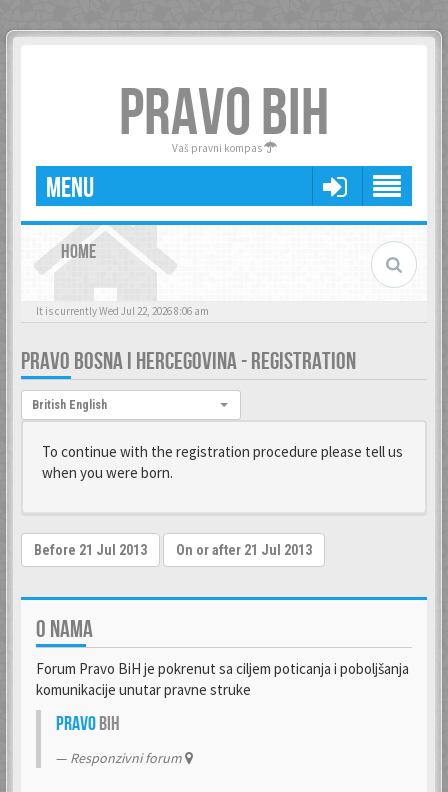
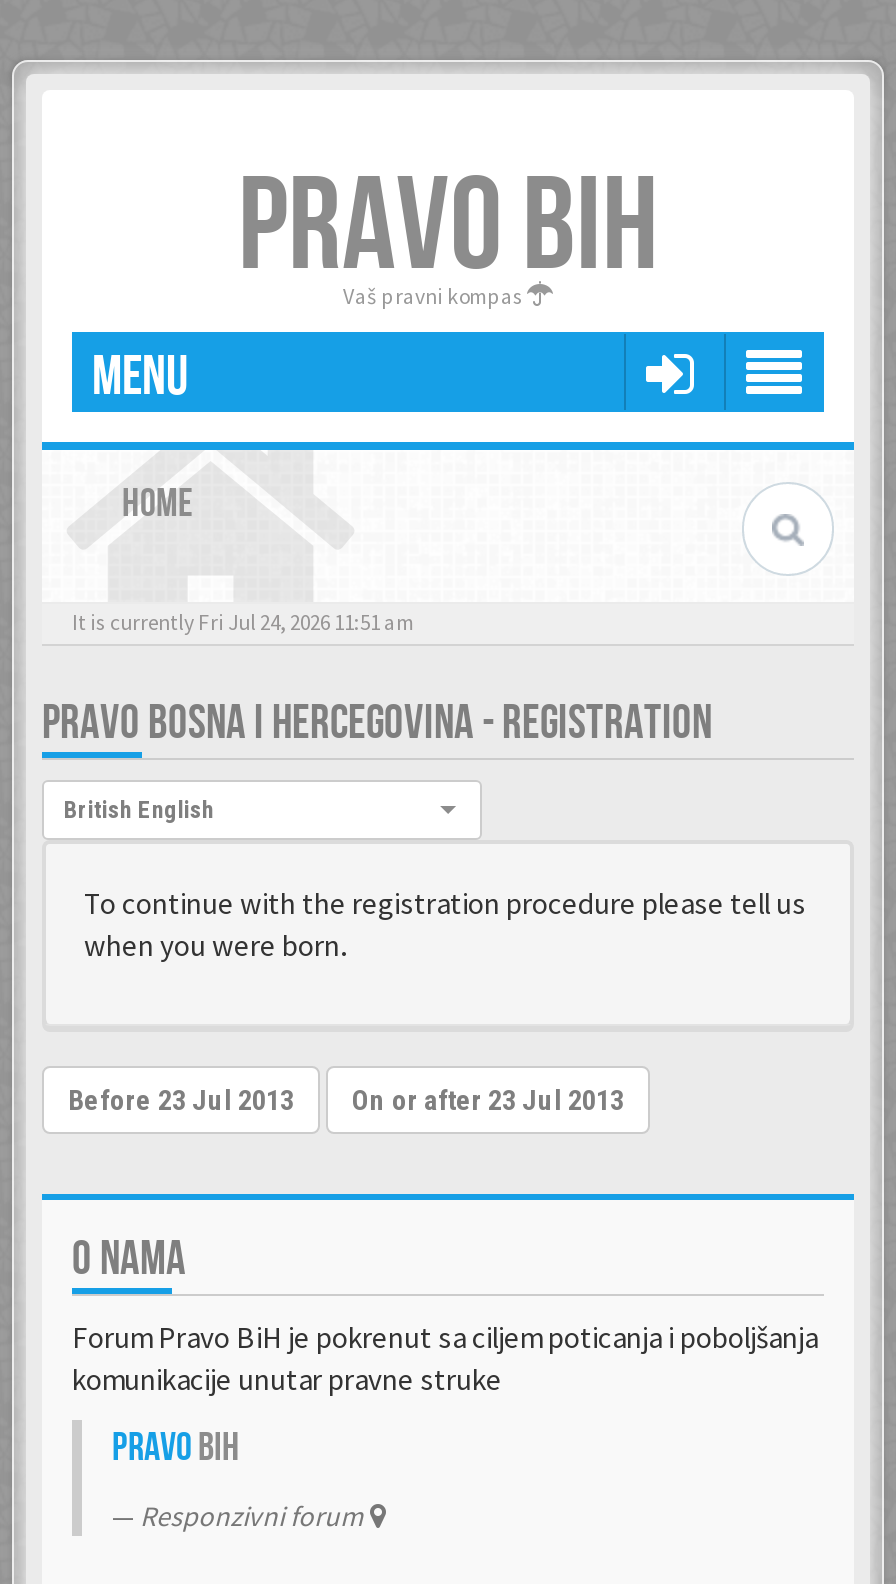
[36,304,209,318] It is currently Wed Jul 22, 2026 8:06 am -> [72,608,414,636] It is currently Fri Jul 24, 2026 11:51 am

